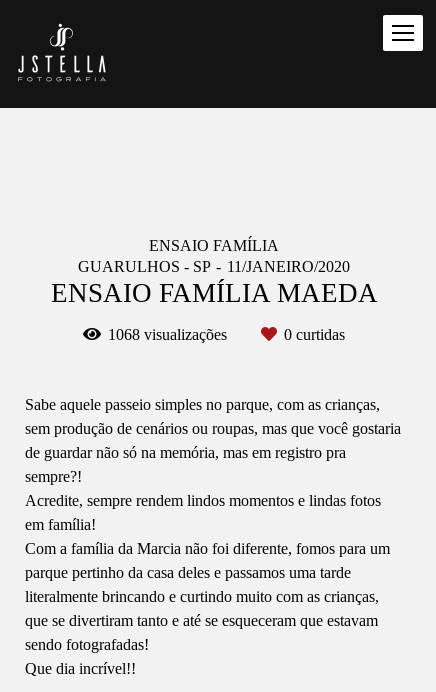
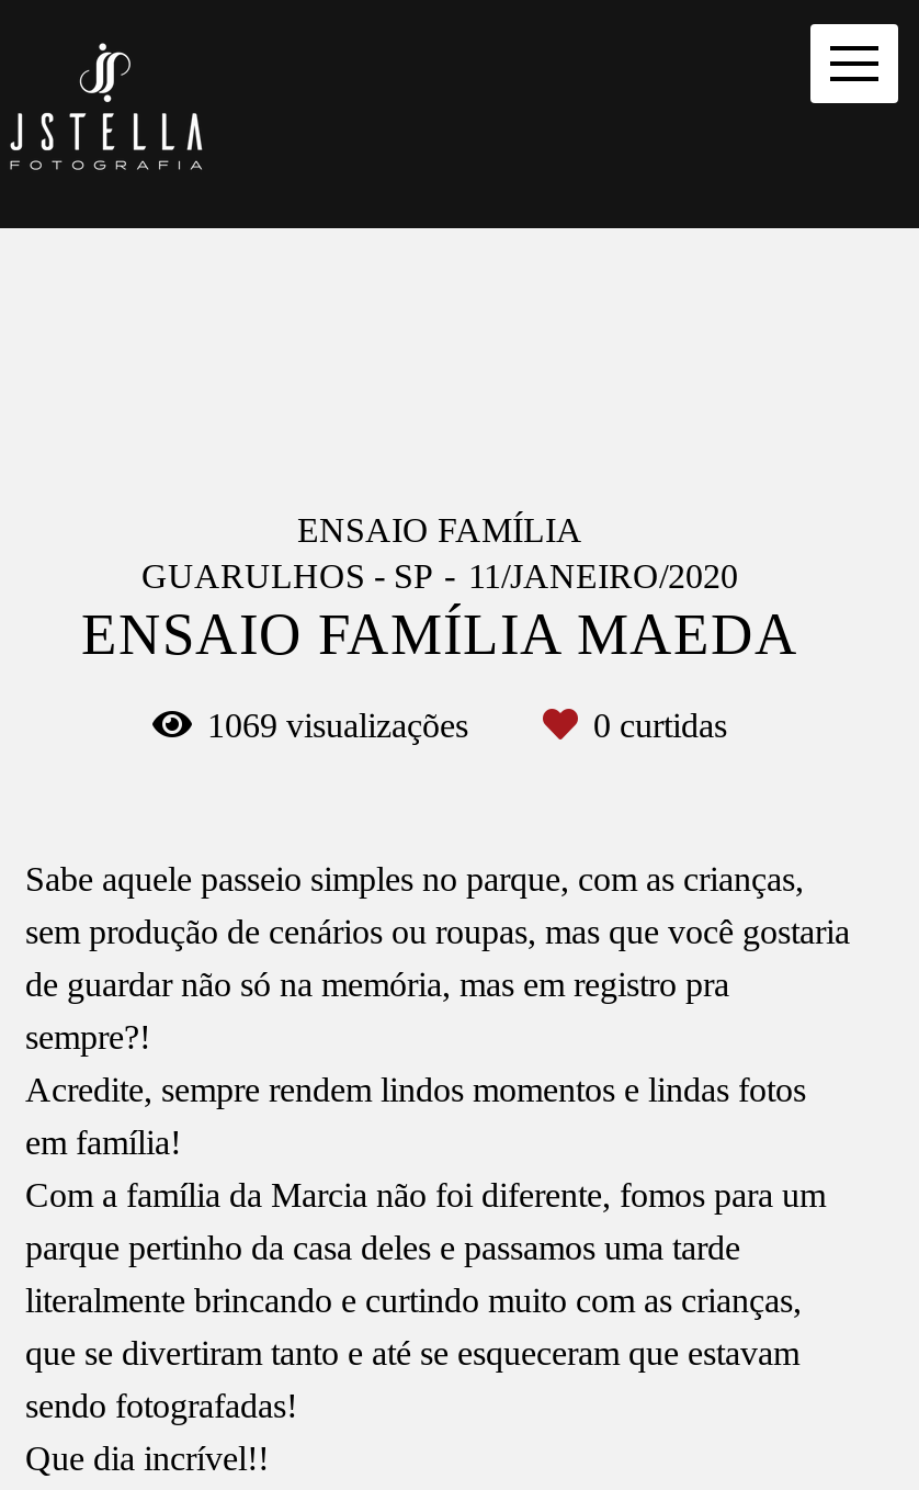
[108,326,231,343] 1068 visualizações -> [207,707,477,744] 1069 visualizações

